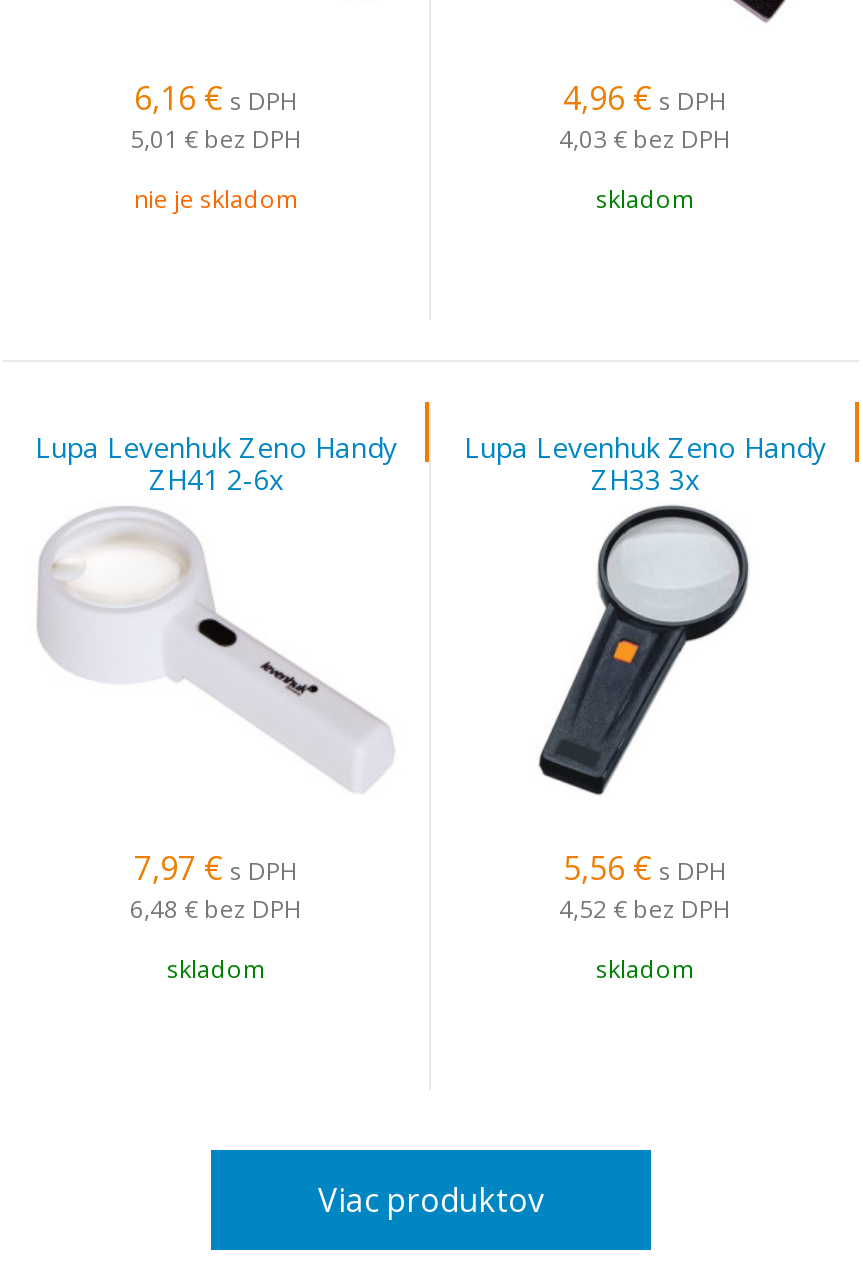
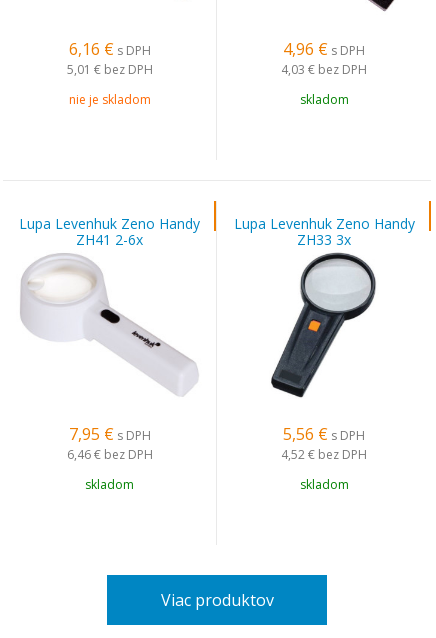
[134,846,298,890] 7,97 € s DPH -> [68,423,150,445] 7,95 € s DPH
[130,892,302,926] 6,48 € bez DPH -> [66,446,152,463] 6,46 € bez DPH

